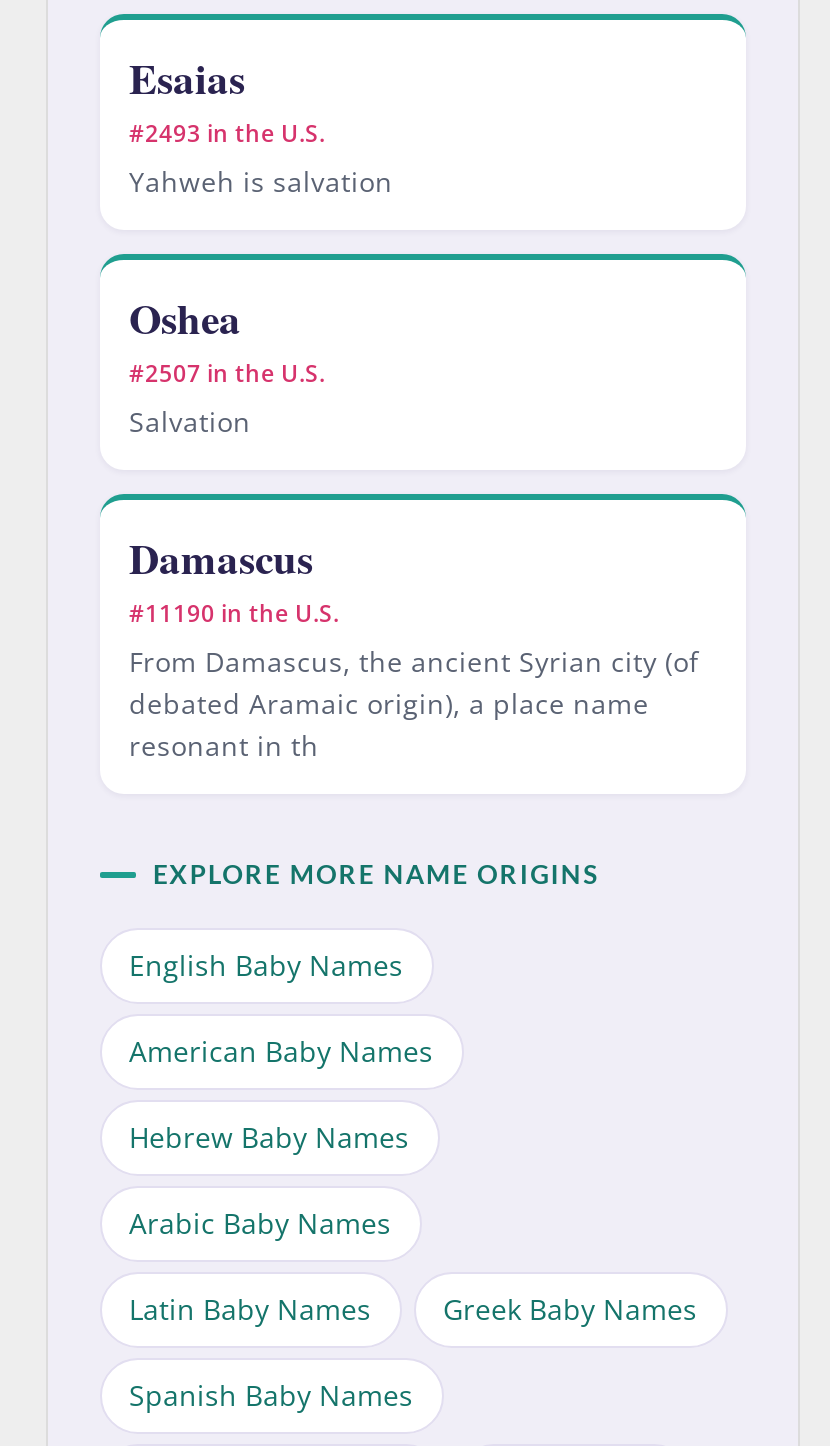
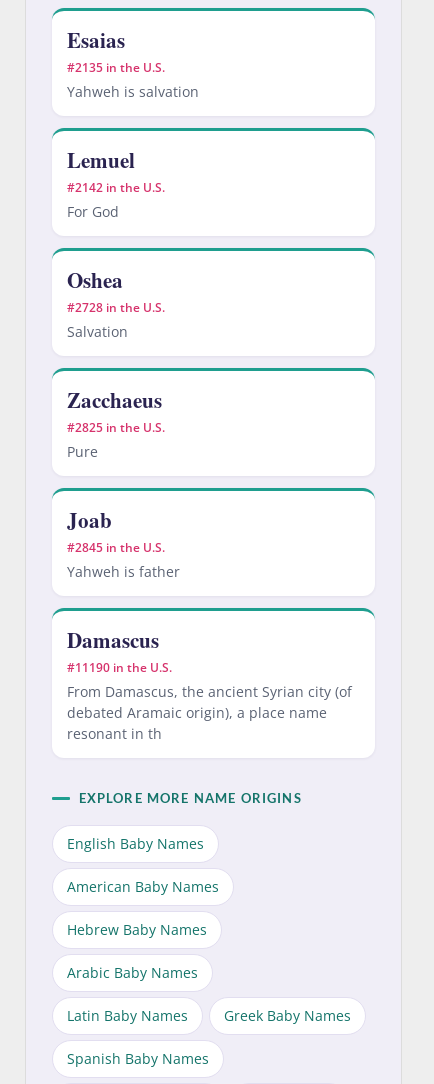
[129,118,325,148] #2493 in the U.S. -> [66,60,164,75] #2135 in the U.S.
none -> [66,145,164,221] Lemuel | #2142 in the U.S. | For God
[129,358,325,388] #2507 in the U.S. -> [66,300,164,315] #2728 in the U.S.
none -> [66,385,179,581] Zacchaeus | #2825 in the U.S. | Pure | Joab | #2845 in the U.S. | Yahweh is father

